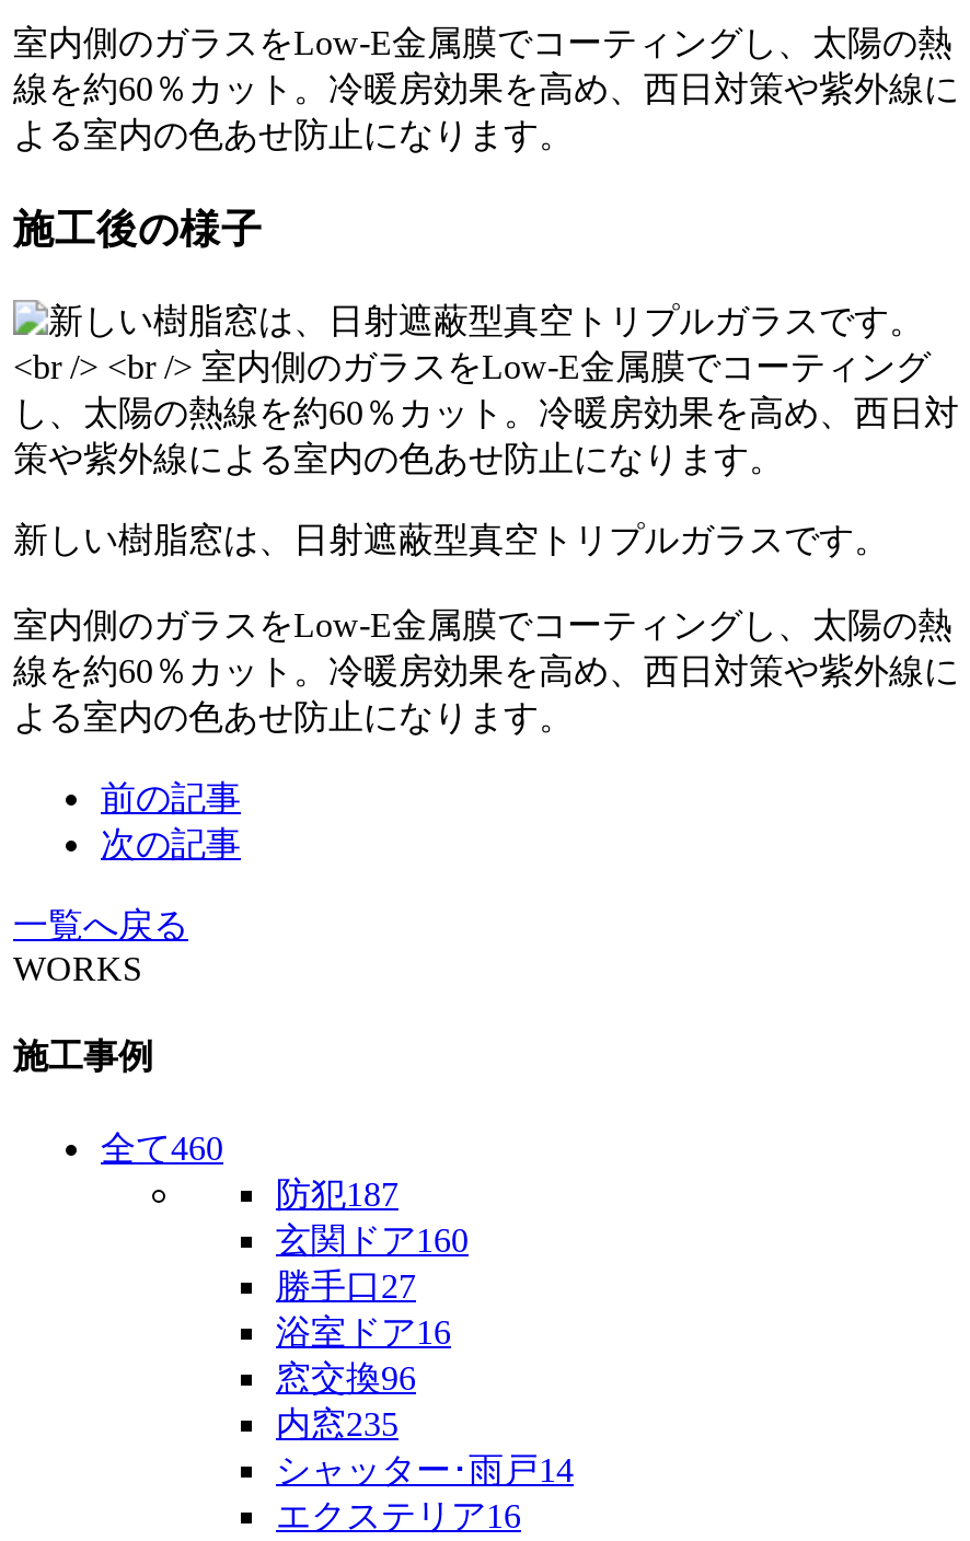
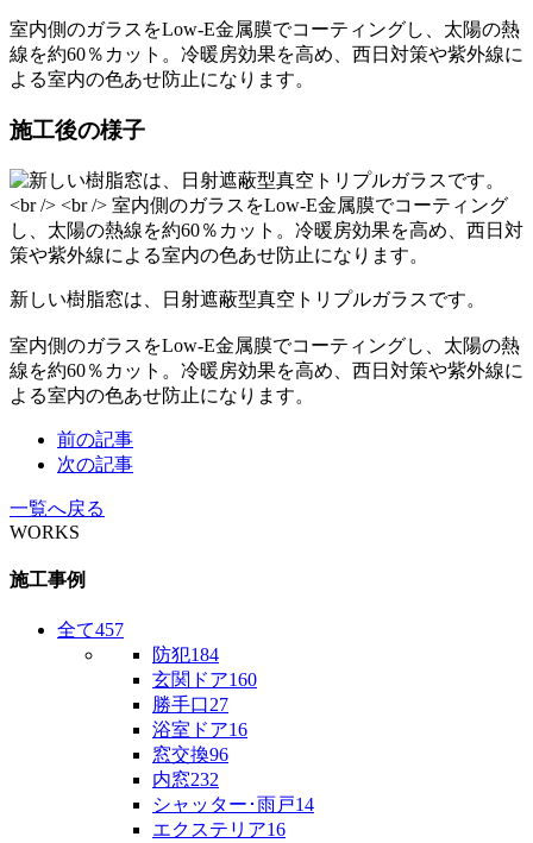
[101,1130,223,1167] 全て460 -> [57,620,124,640] 全て457
[276,1176,399,1213] 防犯187 -> [152,645,219,665] 防犯184
[276,1406,399,1443] 内窓235 -> [152,770,219,790] 内窓232

